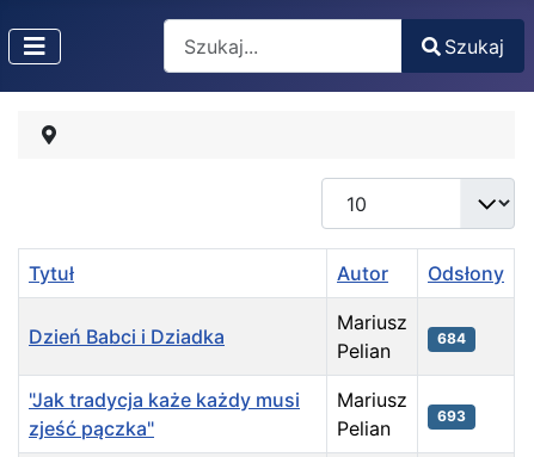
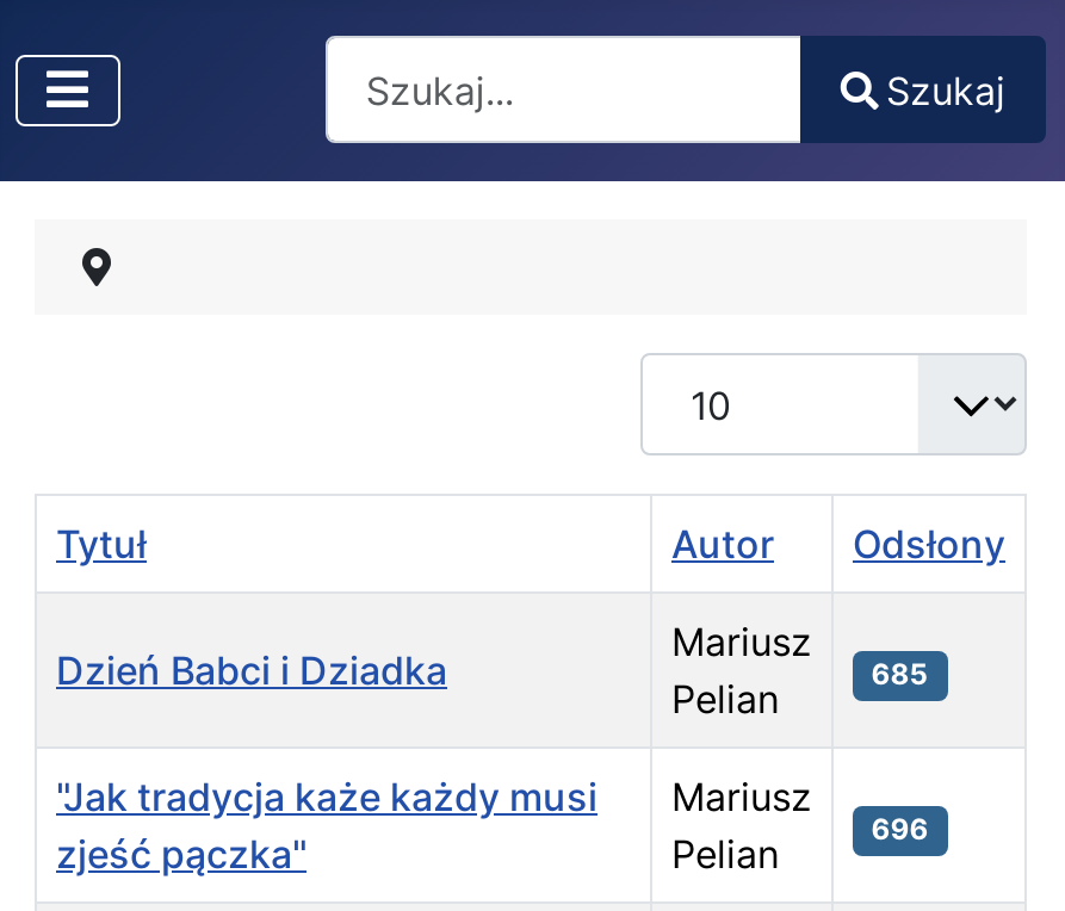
[437,330,466,348] 684 -> [871,657,929,693] 685
[437,407,466,425] 693 -> [871,812,929,848] 696

